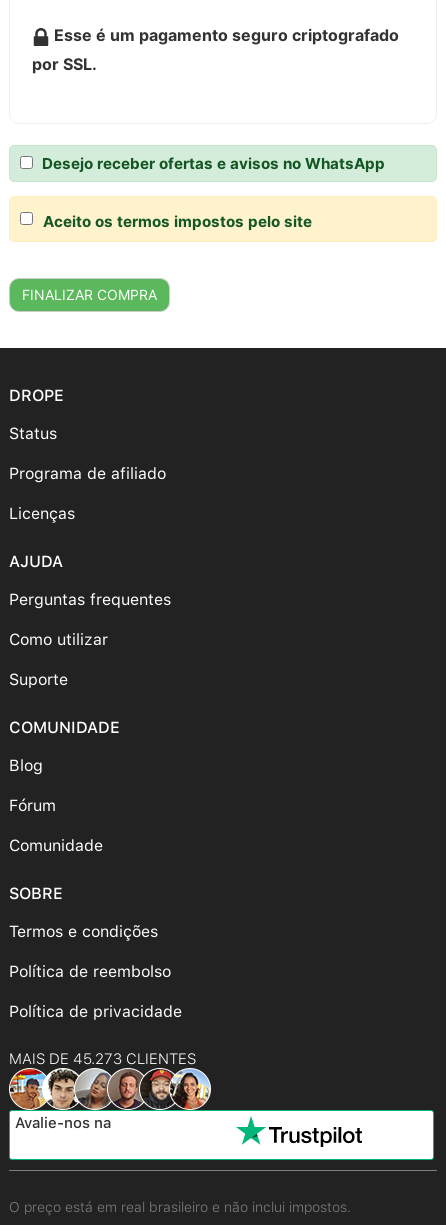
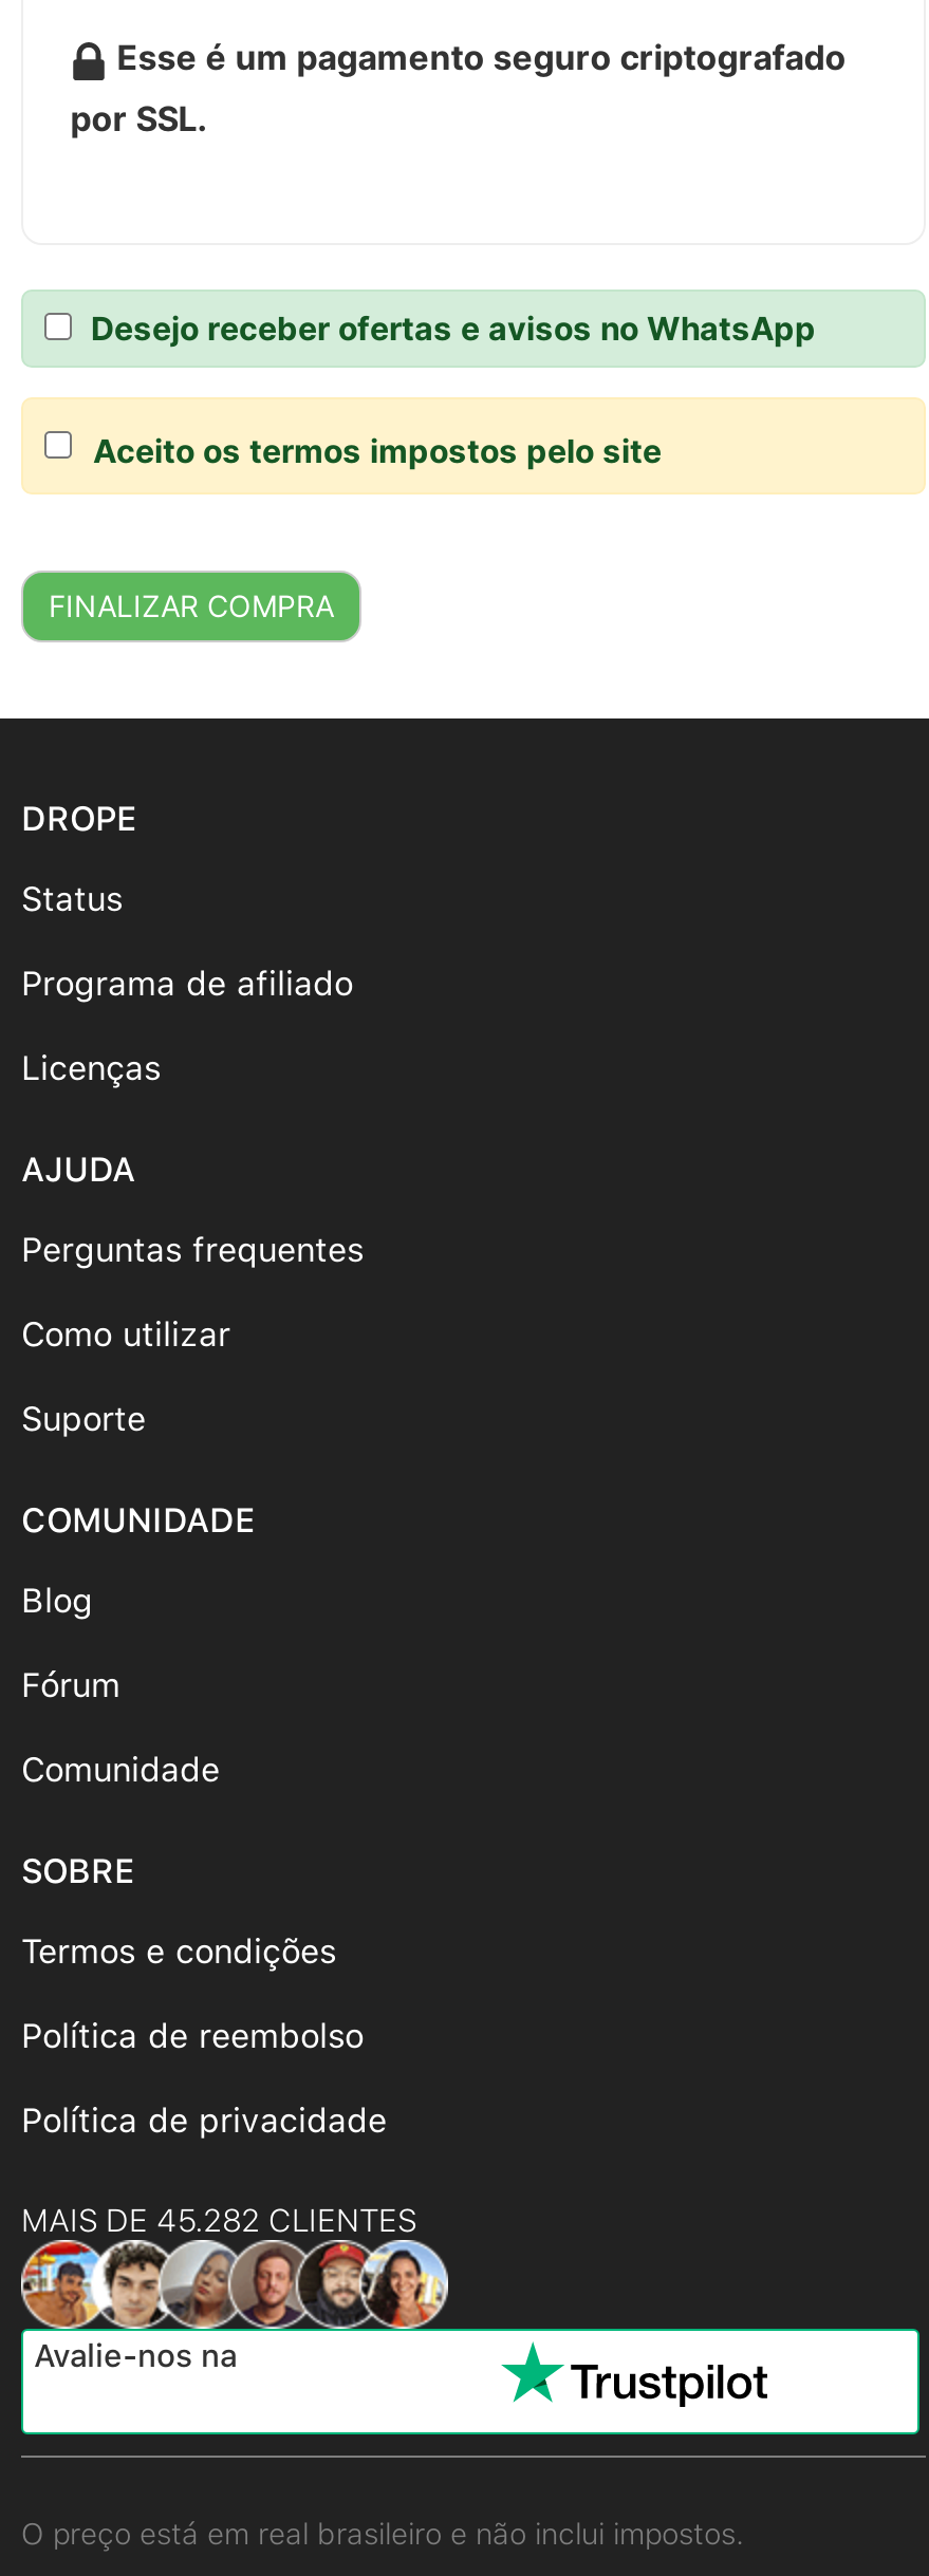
[9,1050,196,1068] MAIS DE 45.273 CLIENTES -> [21,2202,416,2240] MAIS DE 45.282 CLIENTES

